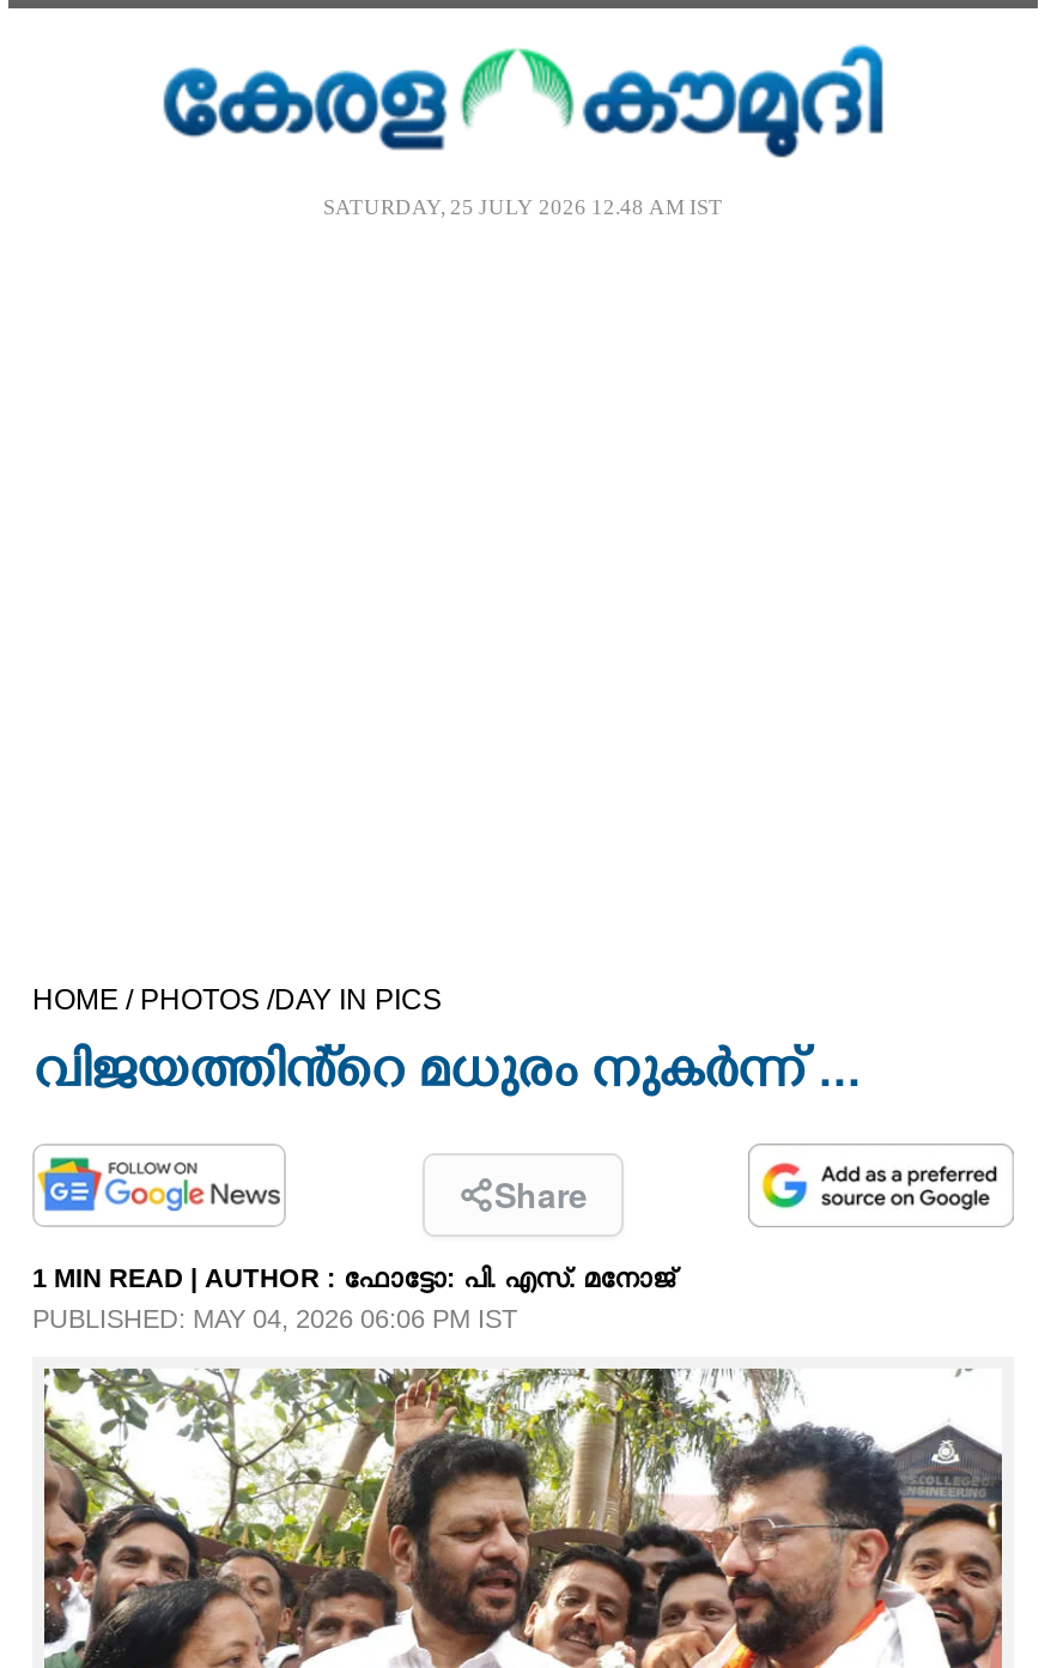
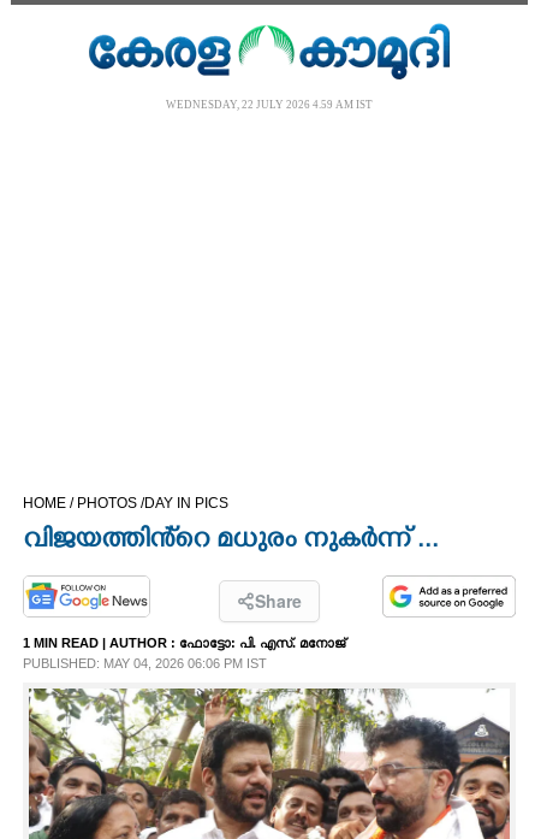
[323,195,723,219] SATURDAY, 25 JULY 2026 12.48 AM IST -> [166,99,373,111] WEDNESDAY, 22 JULY 2026 4.59 AM IST

